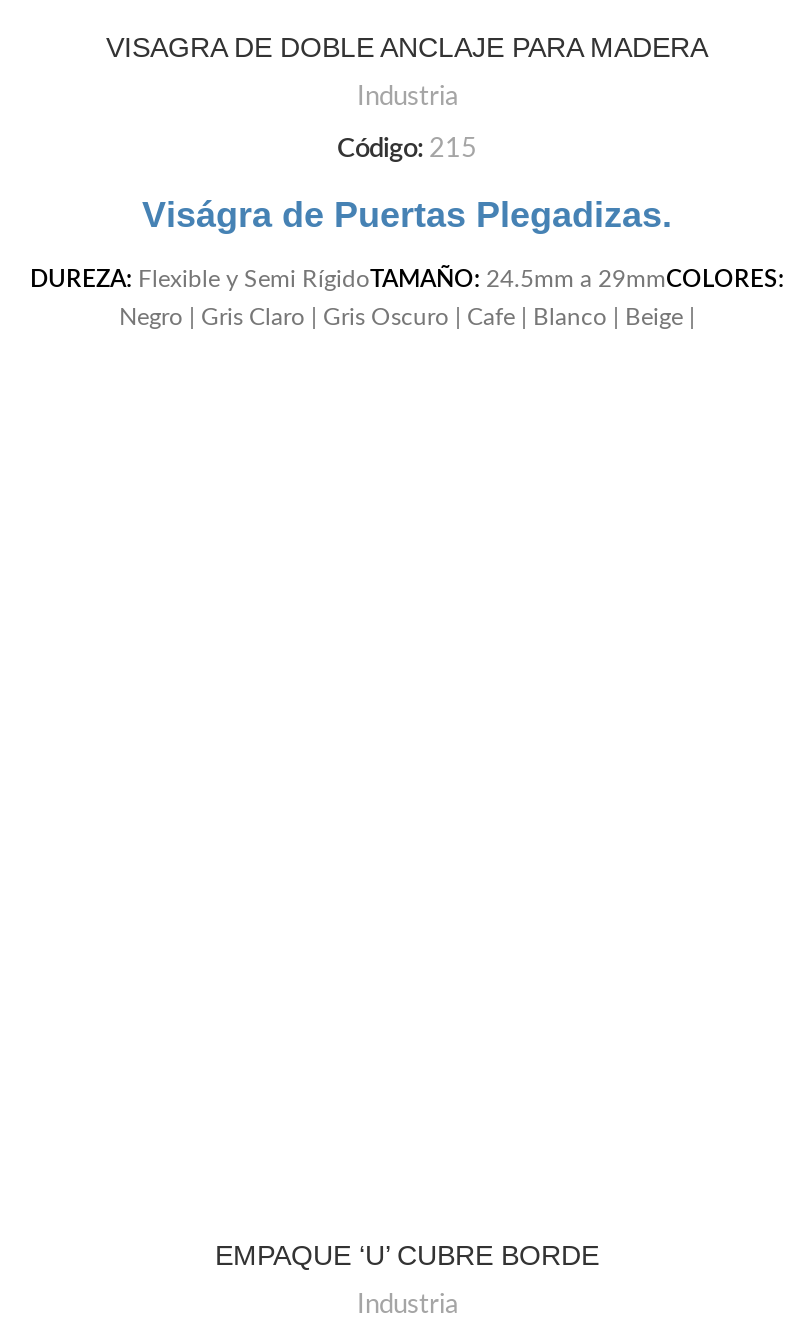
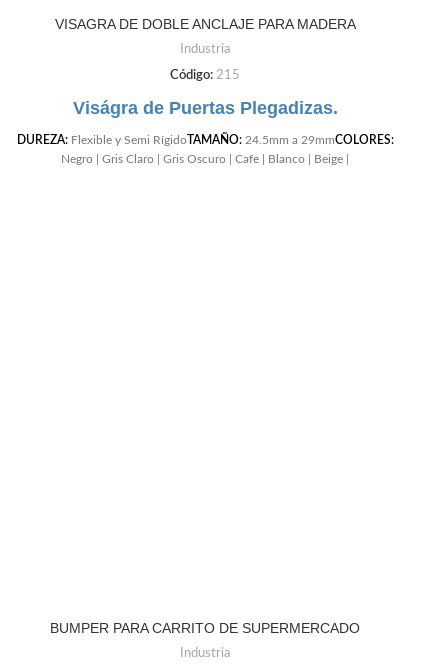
[215,1239,599,1271] EMPAQUE ‘U’ CUBRE BORDE -> [50,620,360,636] BUMPER PARA CARRITO DE SUPERMERCADO

